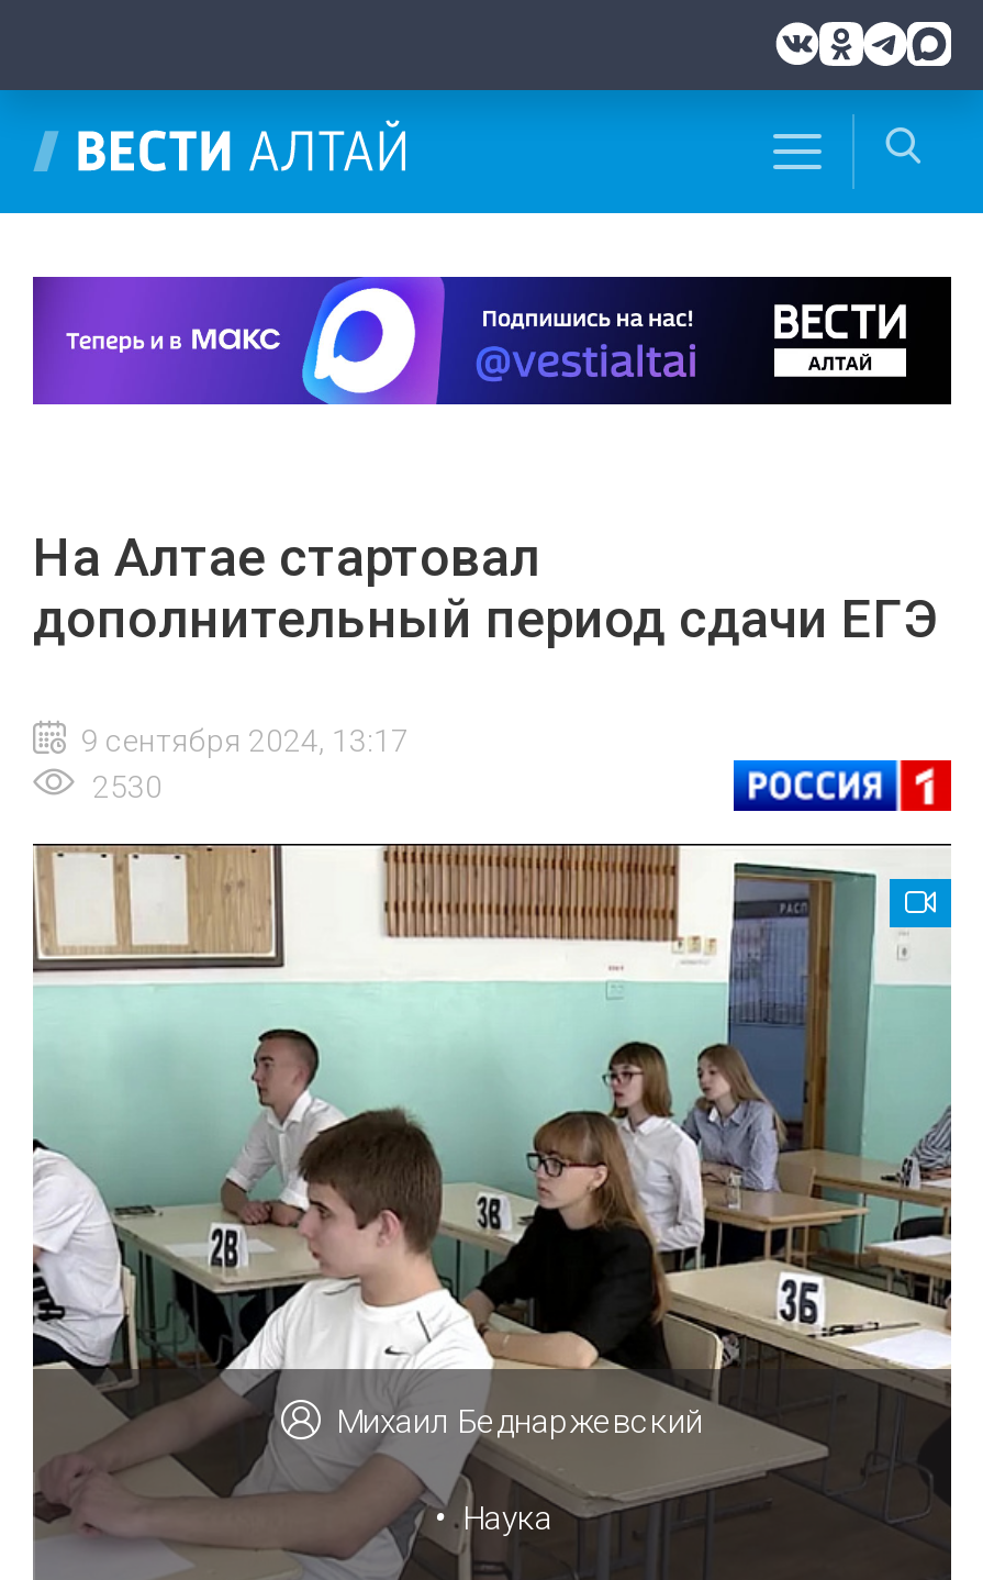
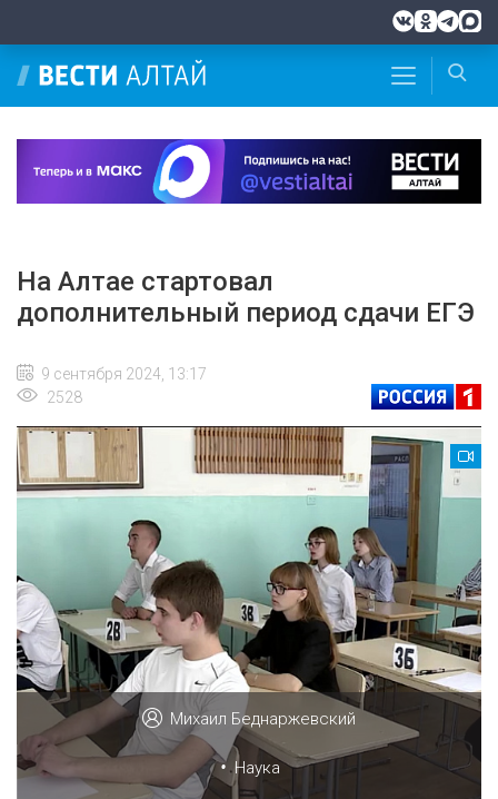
[86,769,163,804] 2530 -> [43,388,82,406] 2528

